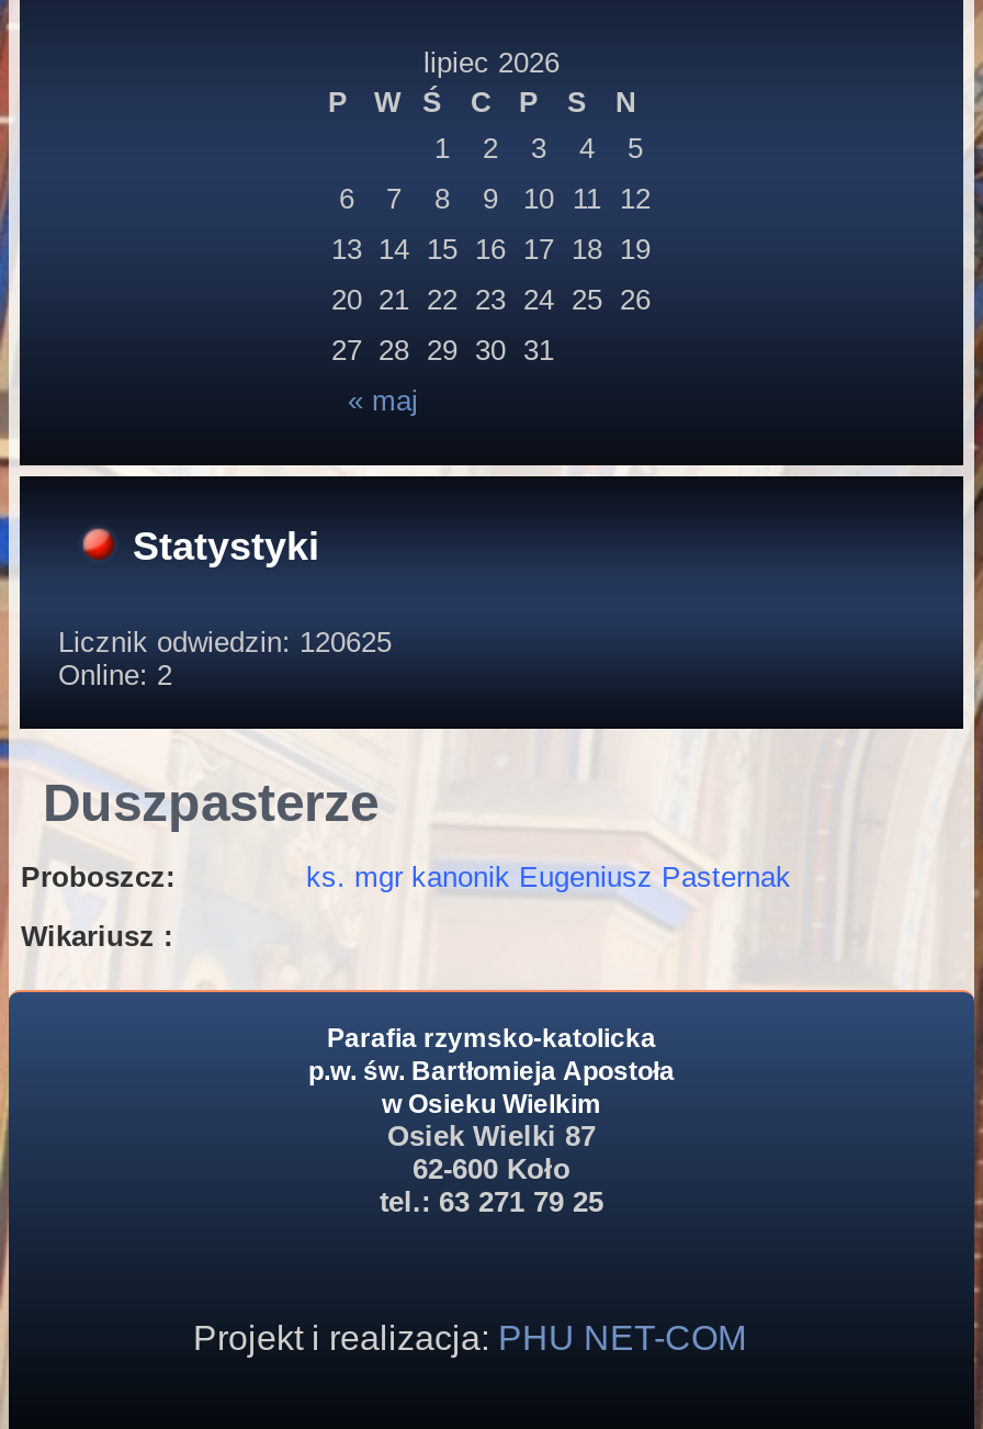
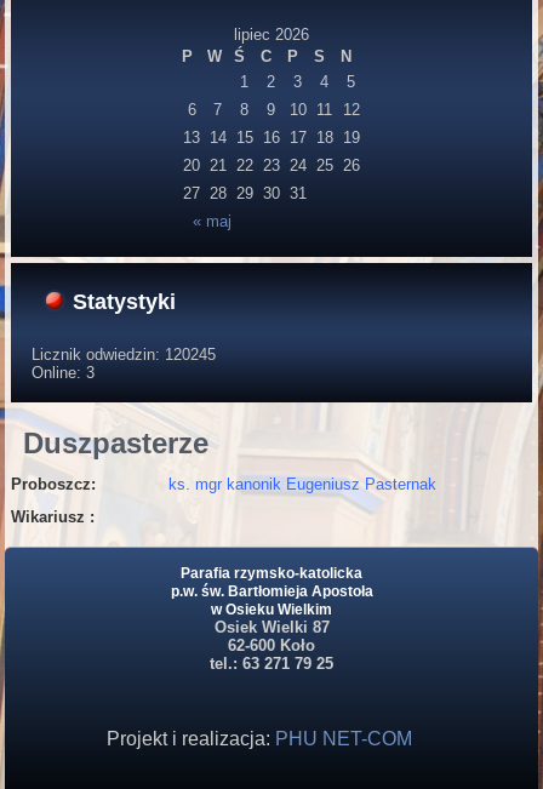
[58,625,392,658] Licznik odwiedzin: 120625 -> [32,345,216,363] Licznik odwiedzin: 120245
[58,658,172,691] Online: 2 -> [32,363,95,382] Online: 3

